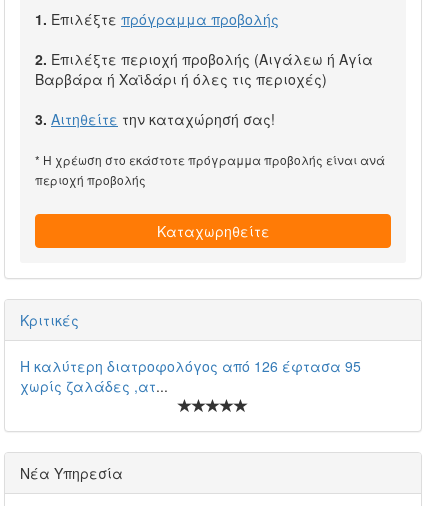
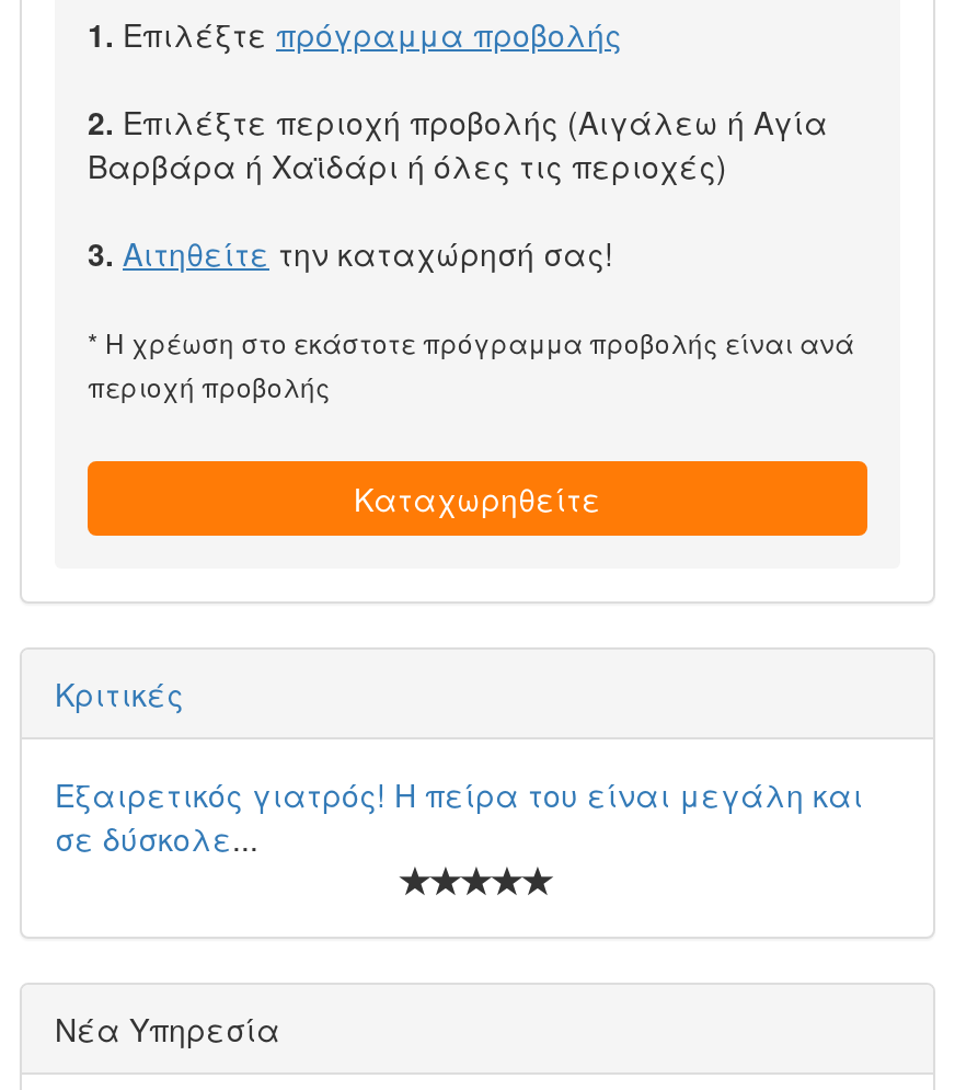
[20,356,361,396] Η καλύτερη διατροφολόγος από 126 έφτασα 95 | χωρίς ζαλάδες ,ατ... -> [55,772,863,860] Εξαιρετικός γιατρός! Η πείρα του είναι μεγάλη και | σε δύσκολε...

